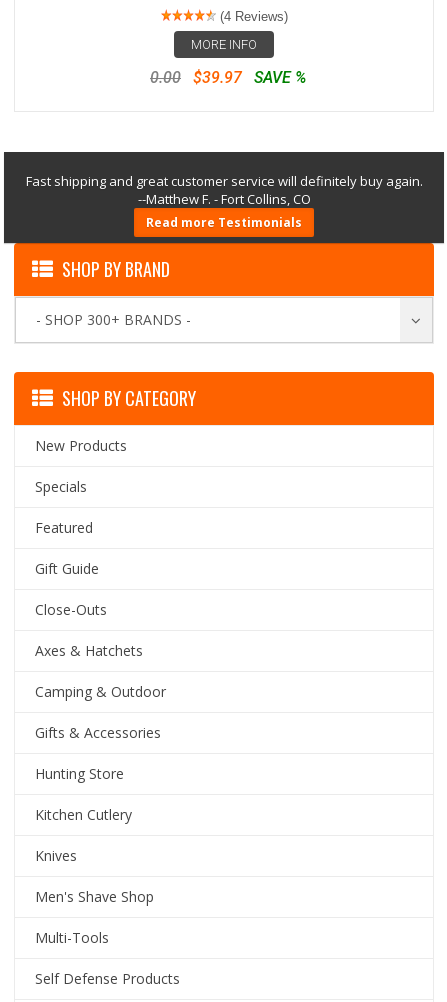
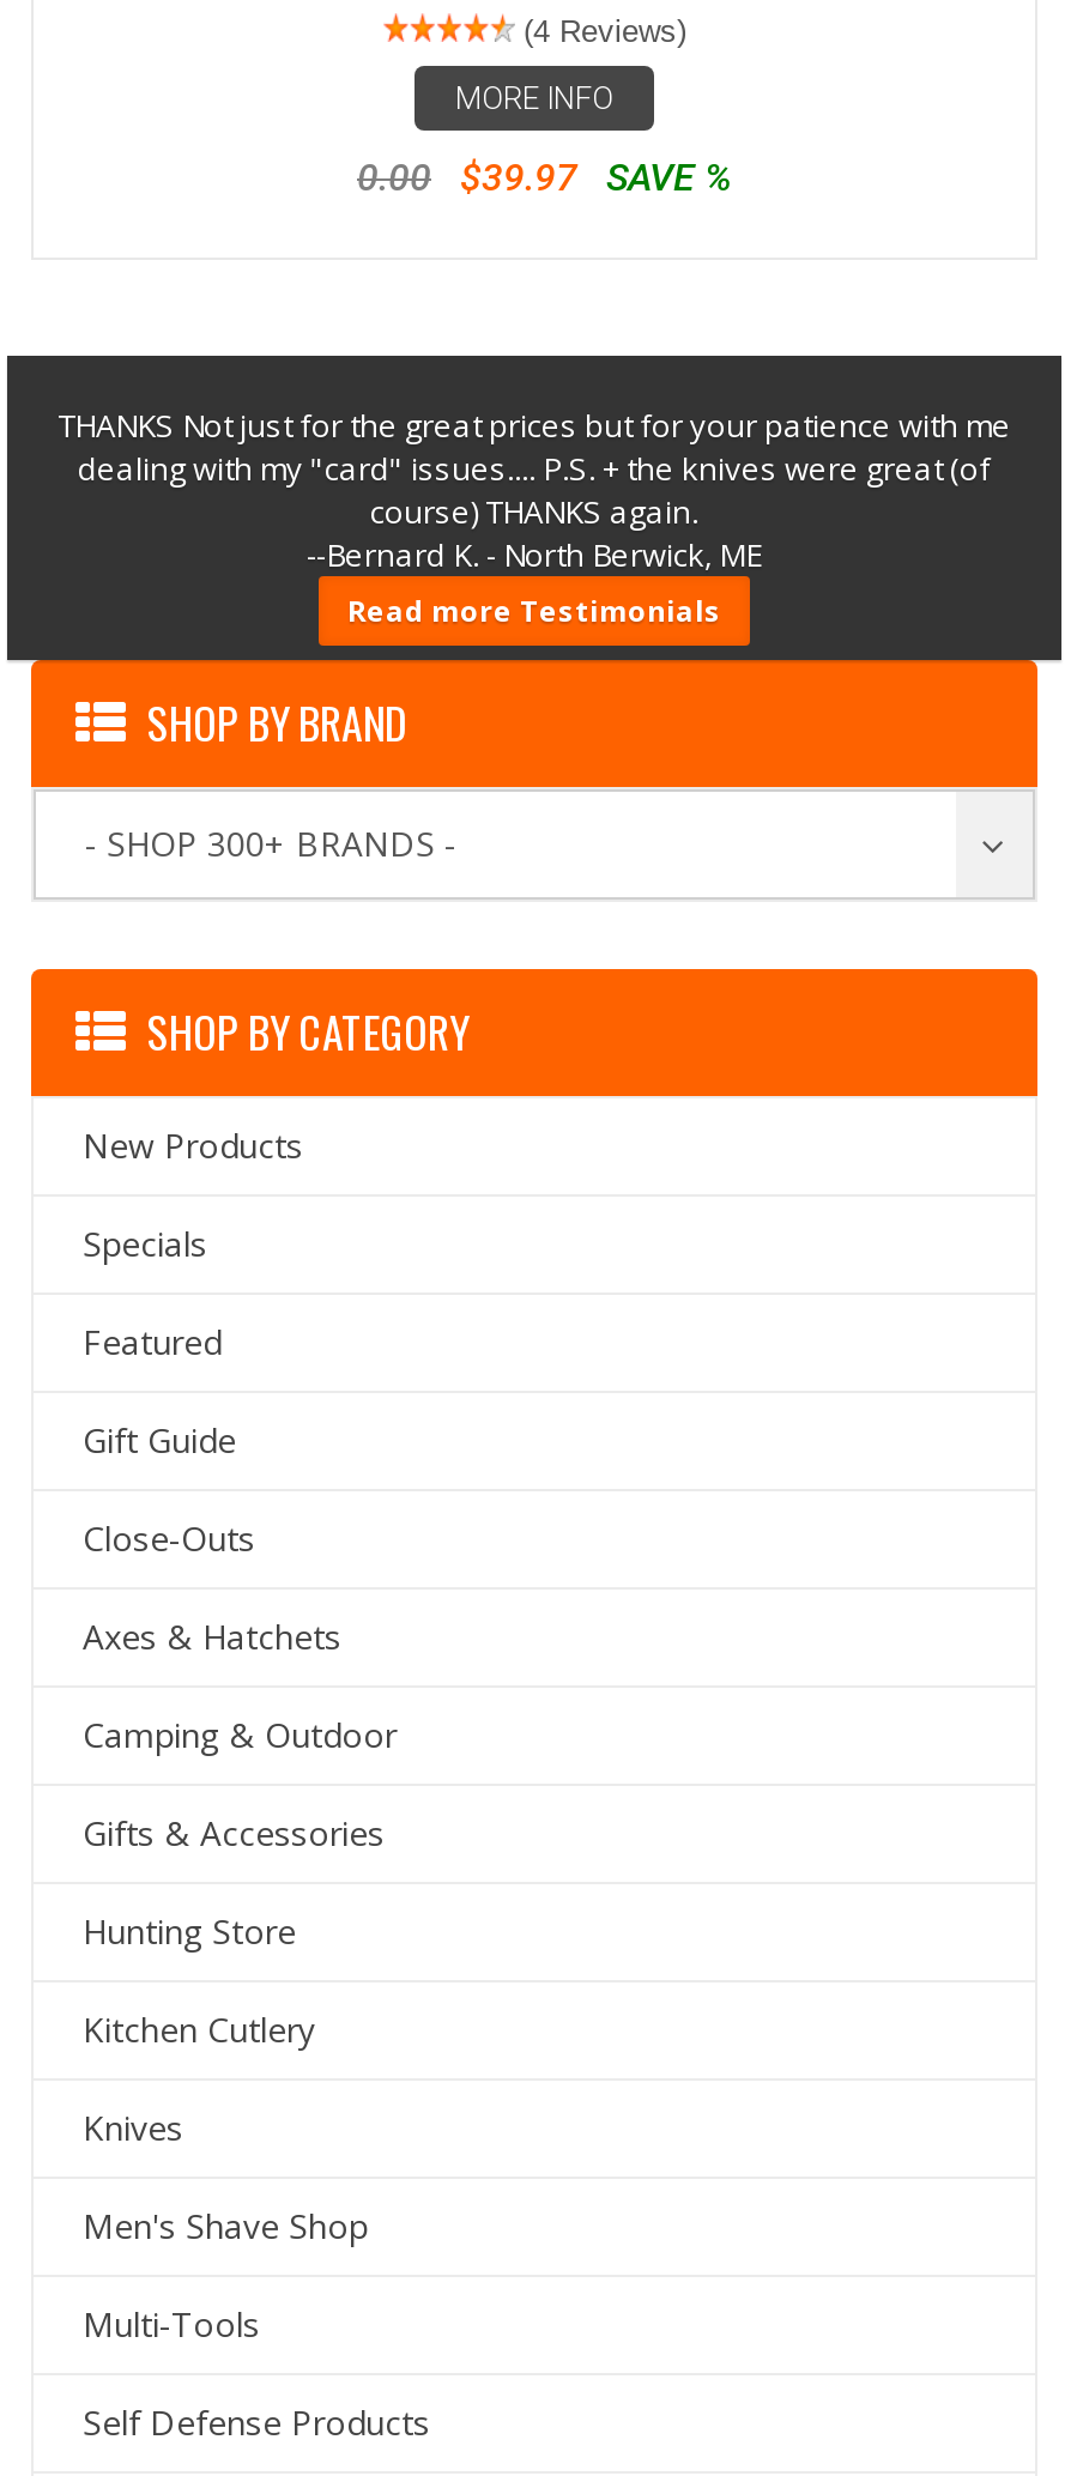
[25,172,422,208] Fast shipping and great customer service will definitely buy again. | --Matthew F. - Fort Collins, CO -> [58,404,1011,576] THANKS Not just for the great prices but for your patience with me | dealing with my "card" issues.... P.S. + the knives were great (of | course) THANKS again. | --Bernard K. - North Berwick, ME

